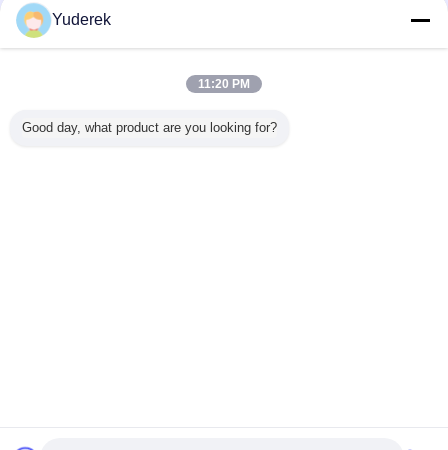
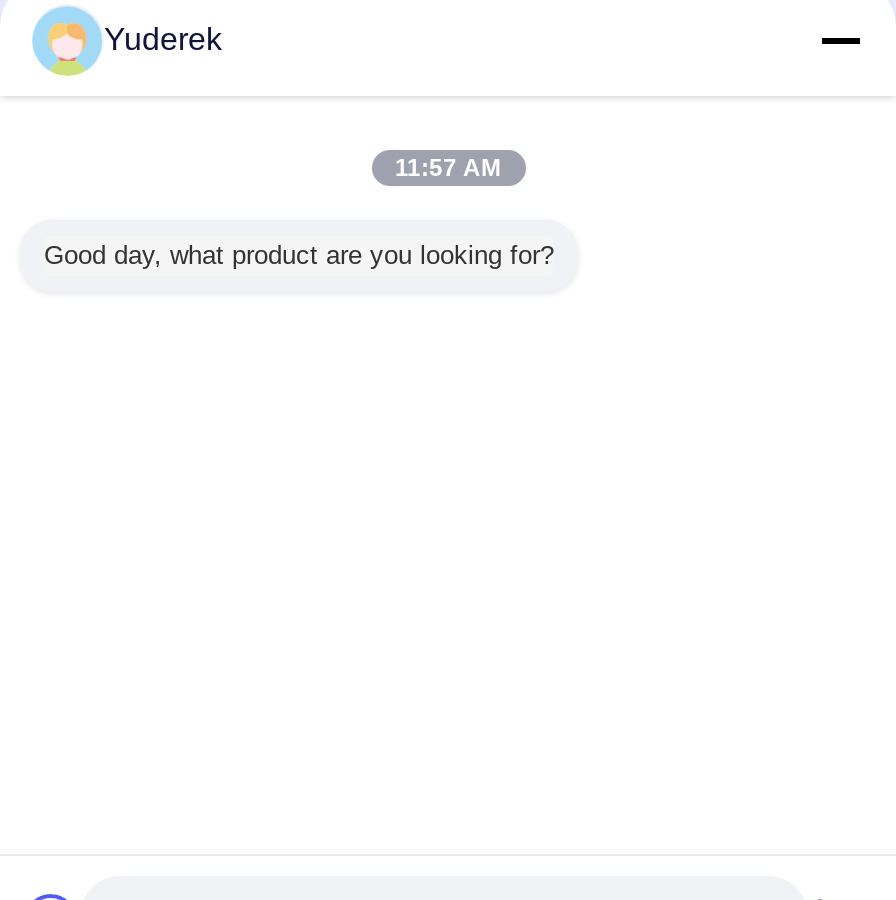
[198,77,250,91] 11:20 PM -> [395,154,501,182] 11:57 AM

